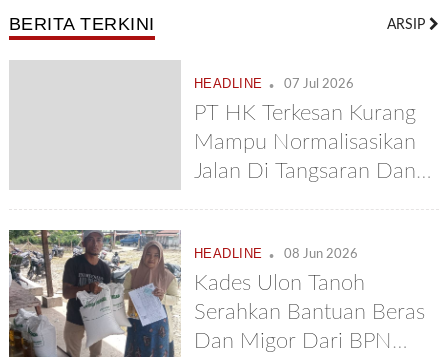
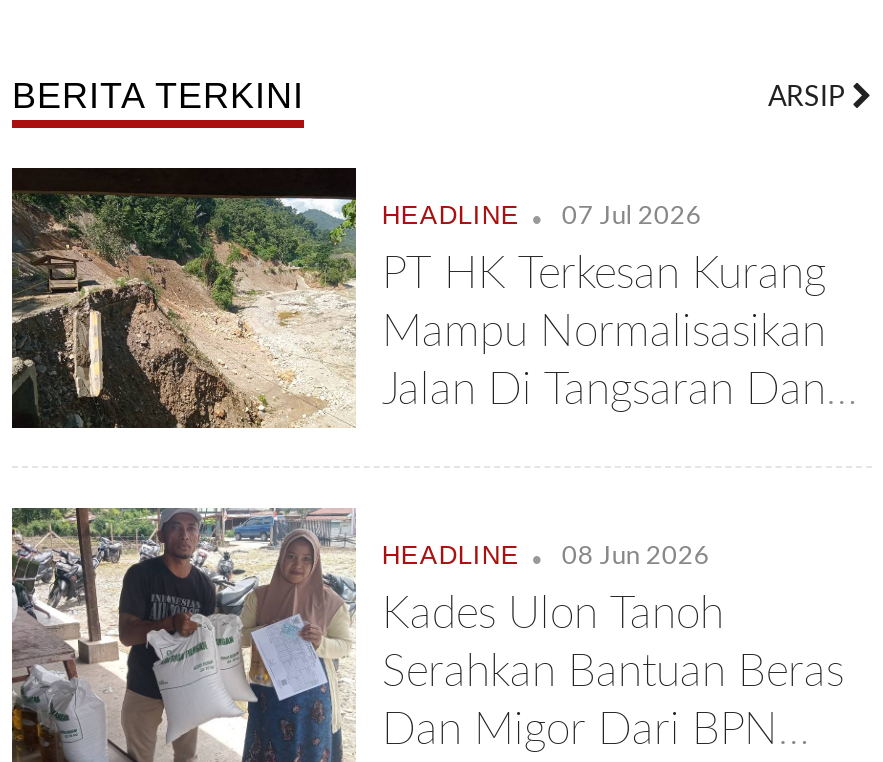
none -> [10,166,358,430] [image]

